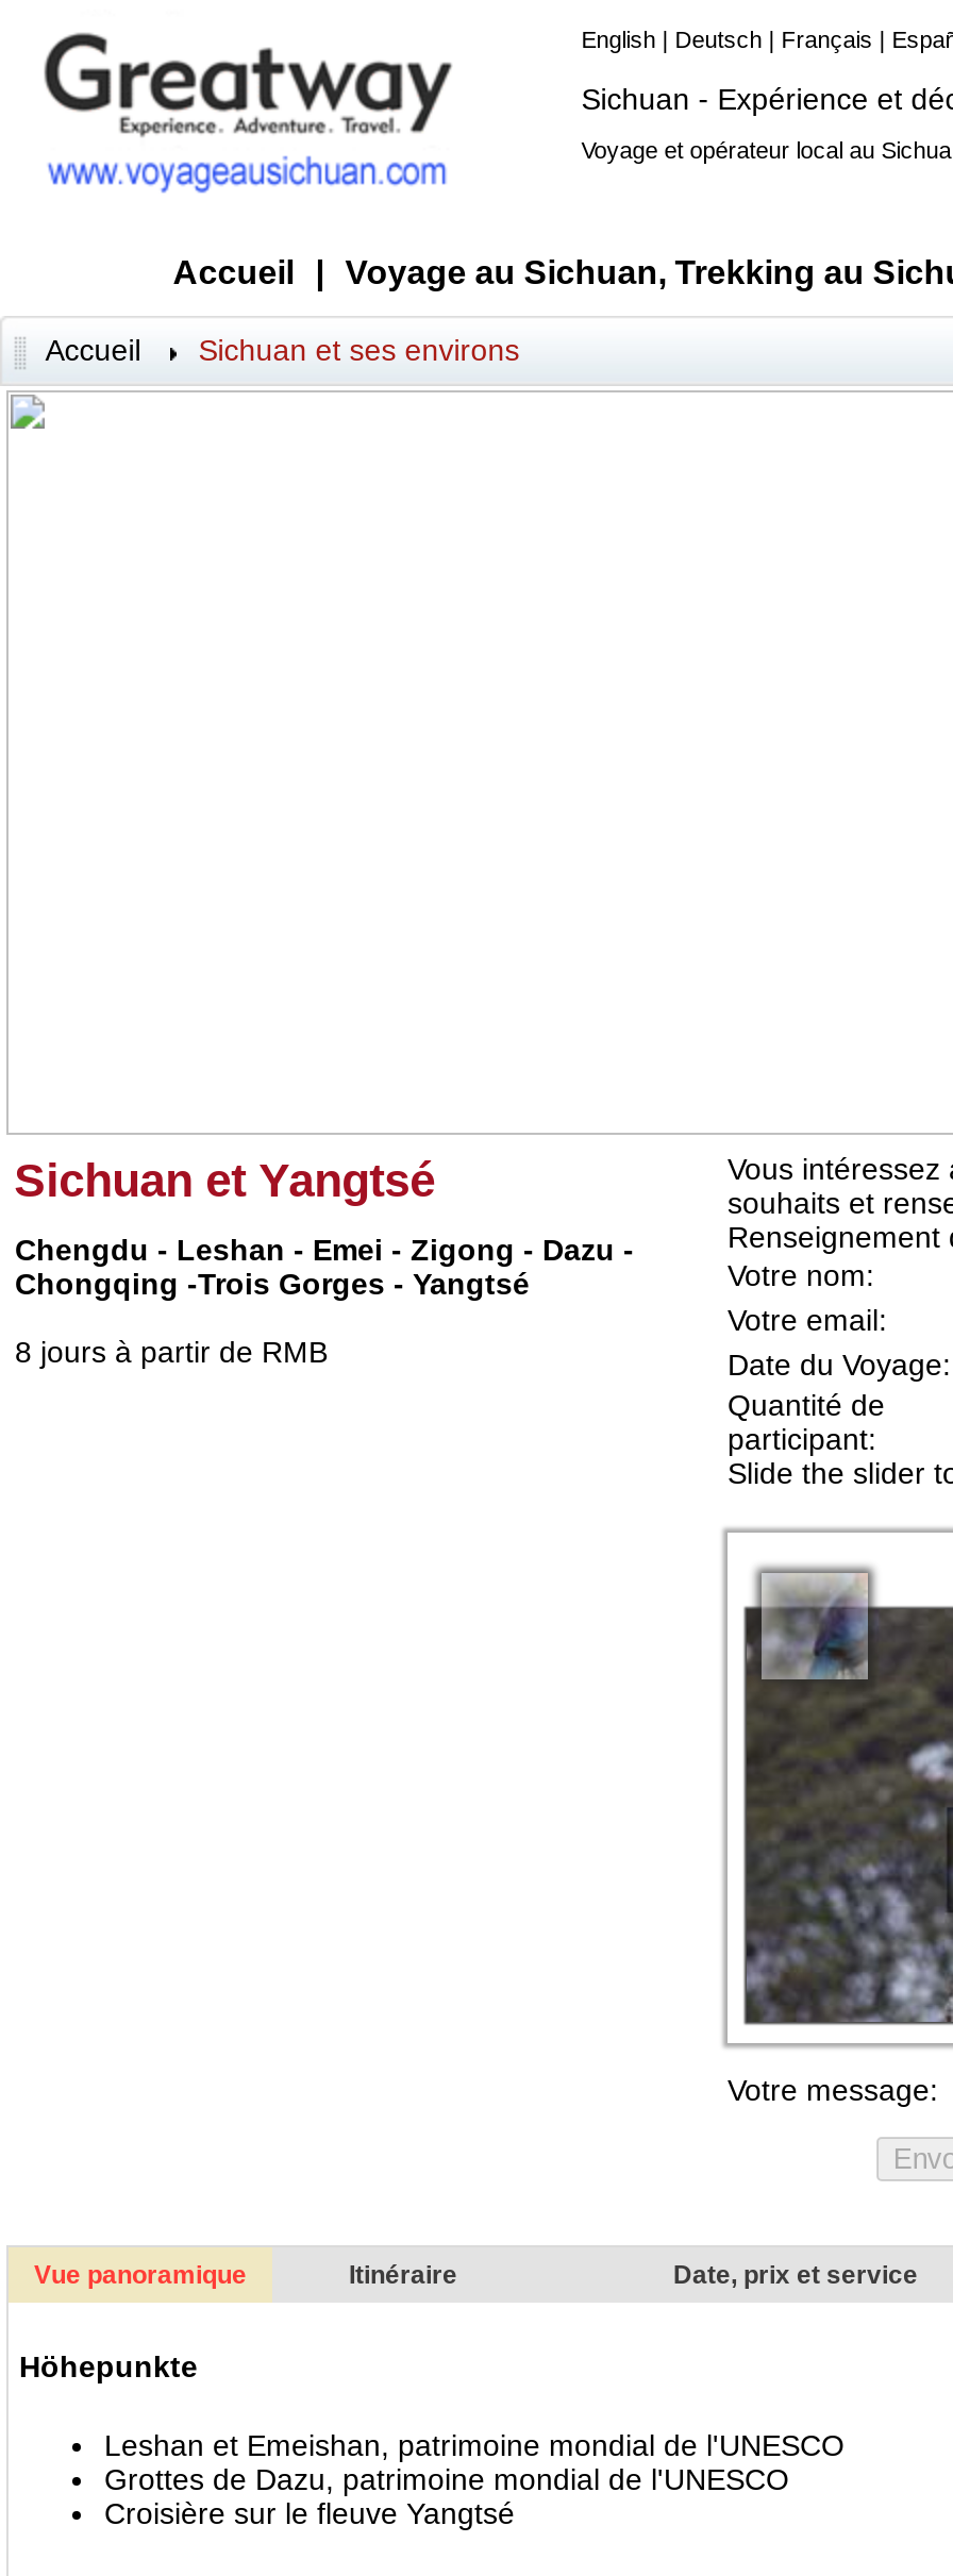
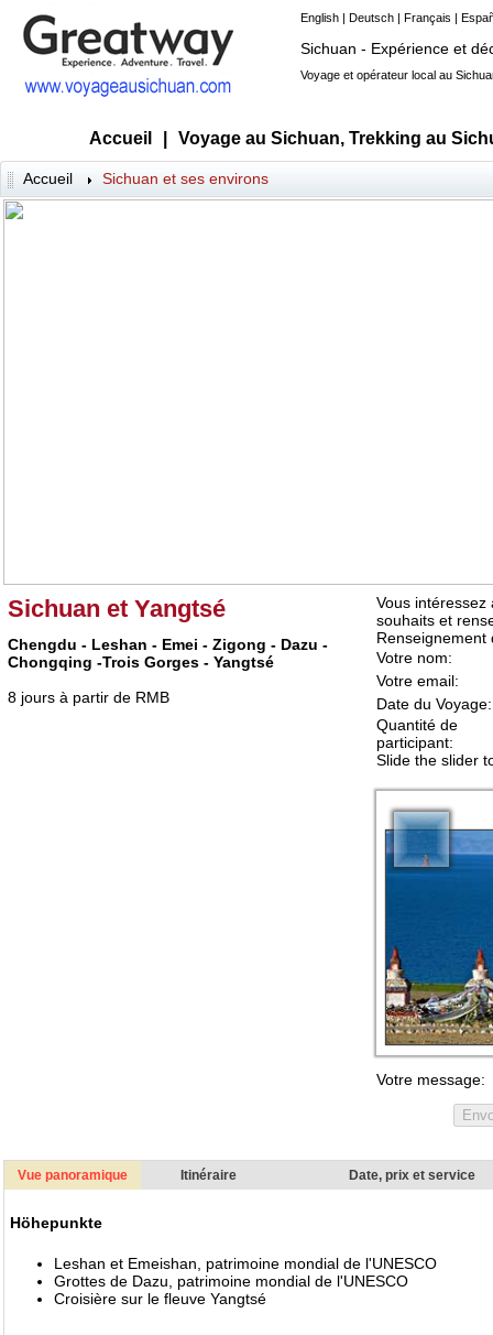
[745,1573,947,2024] [image] -> [385,813,490,1045] [image]

